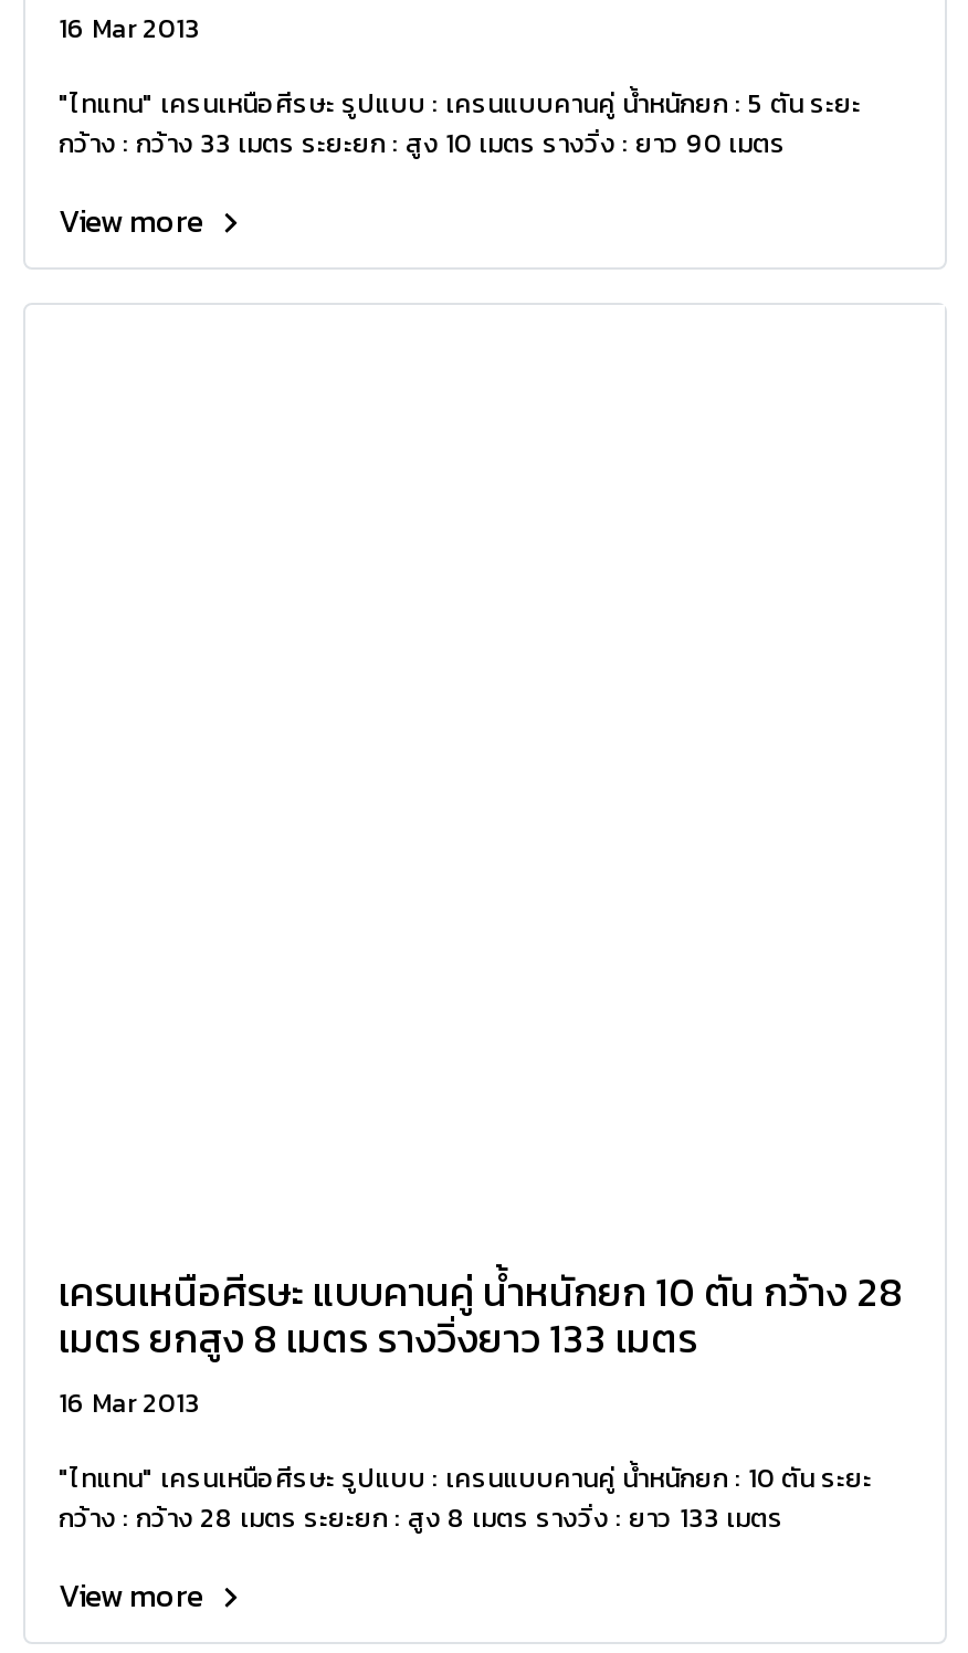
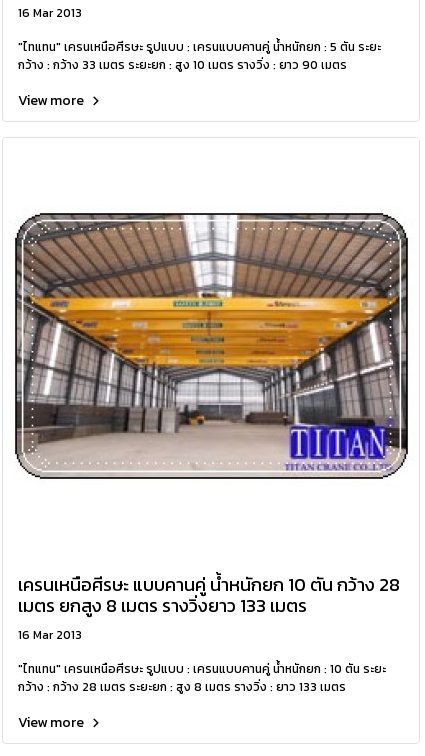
none -> [14,212,409,480] [image]

